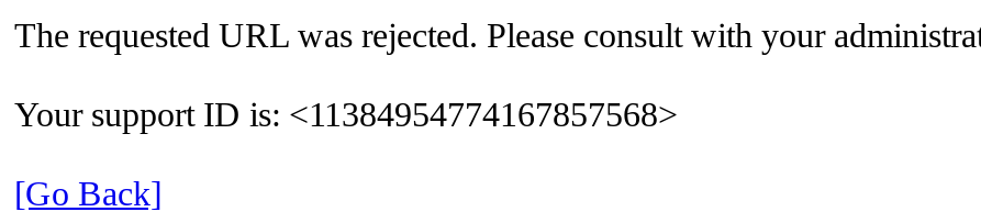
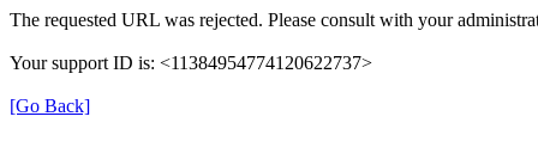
[14,96,678,133] Your support ID is: <11384954774167857568> -> [10,53,372,73] Your support ID is: <11384954774120622737>

